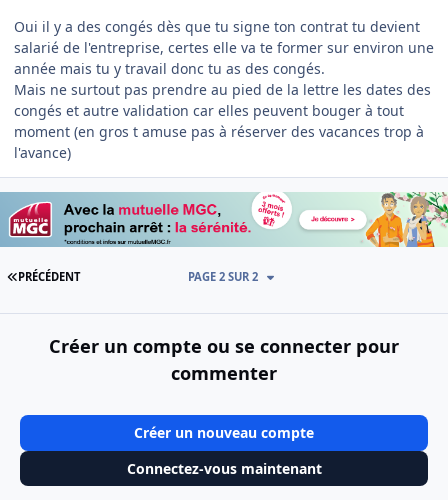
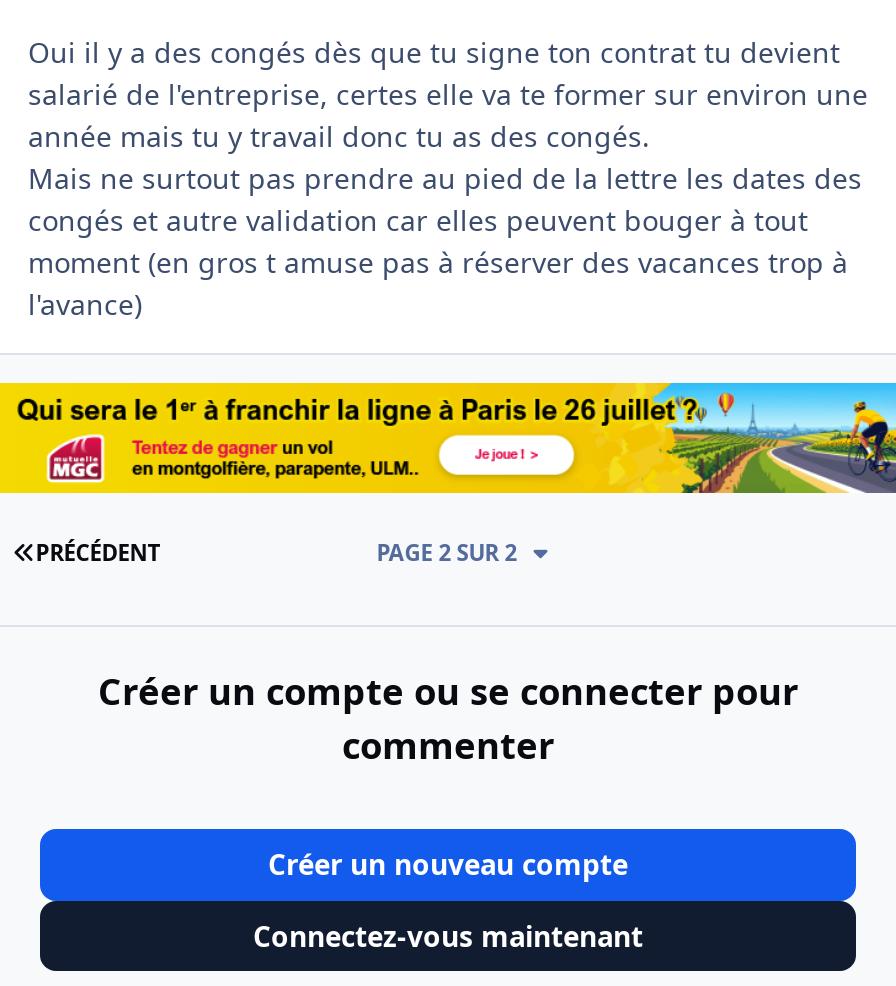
[3,191,445,248] [image] -> [6,381,890,495] [image]

